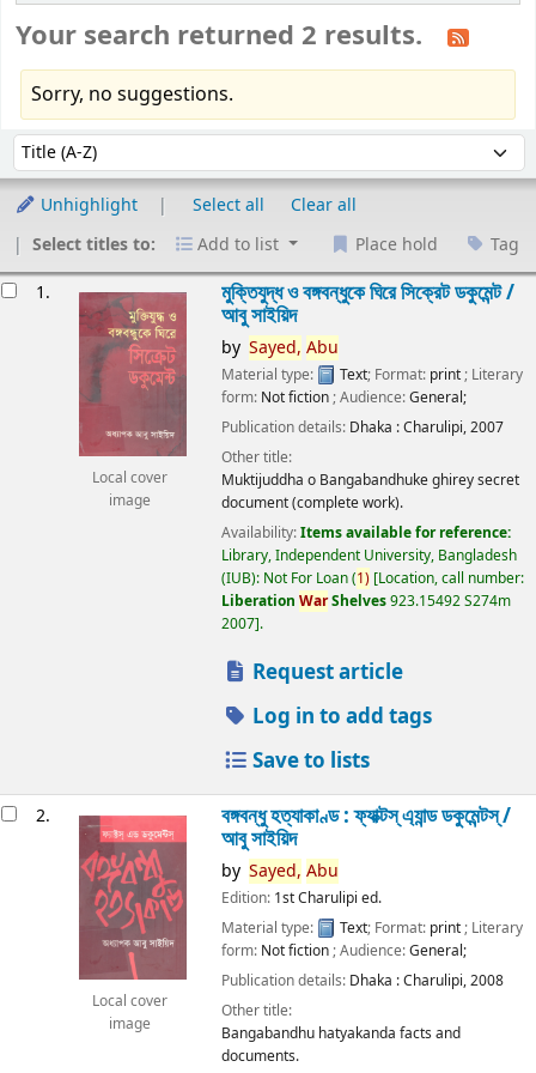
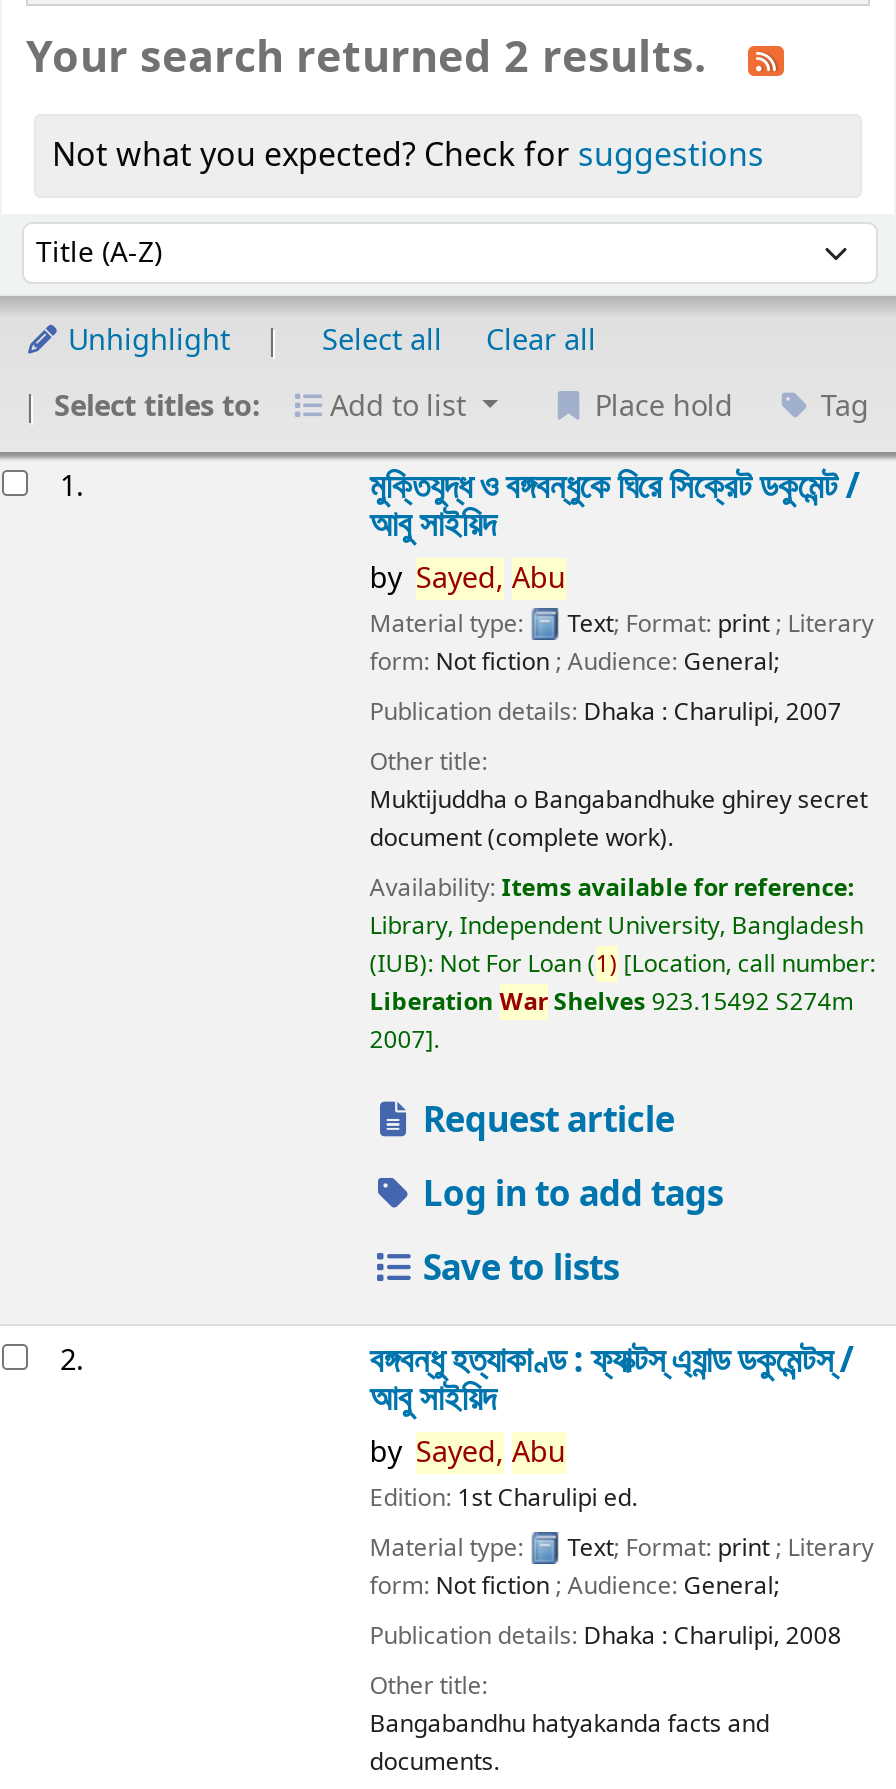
[31,80,233,109] Sorry, no suggestions. -> [52,132,764,180] Not what you expected? Check for suggestions
[78,291,188,511] [image] | Local cover | image -> none
[78,814,188,1035] [image] | Local cover | image -> none

